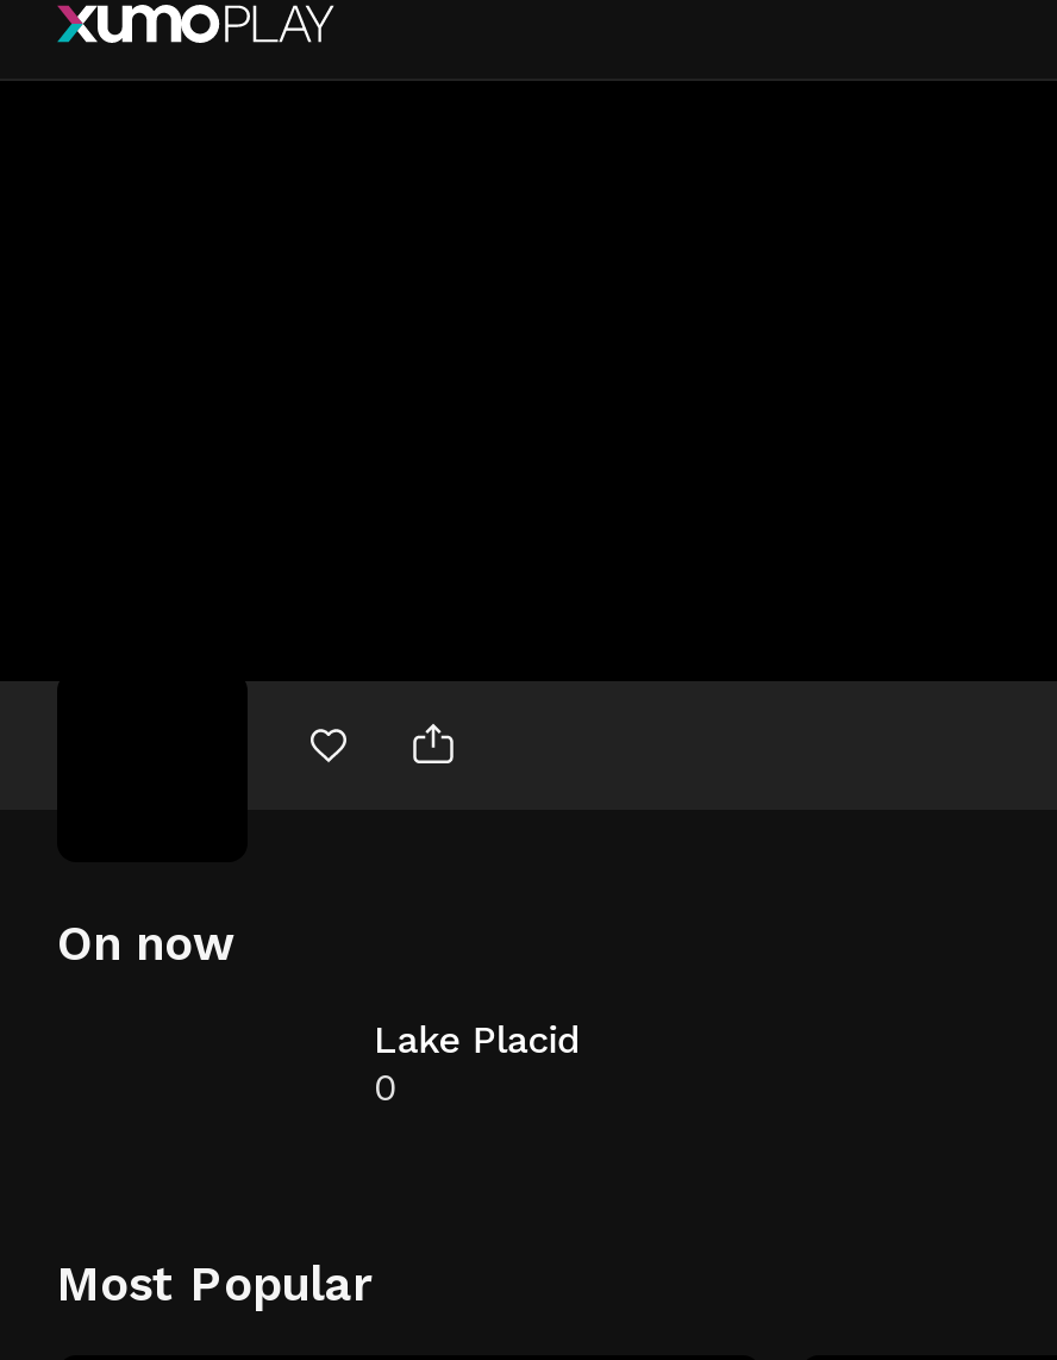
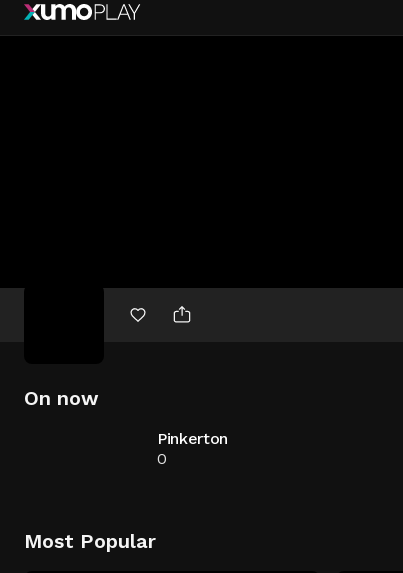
[374,1017,580,1062] Lake Placid -> [157,429,228,448] Pinkerton

